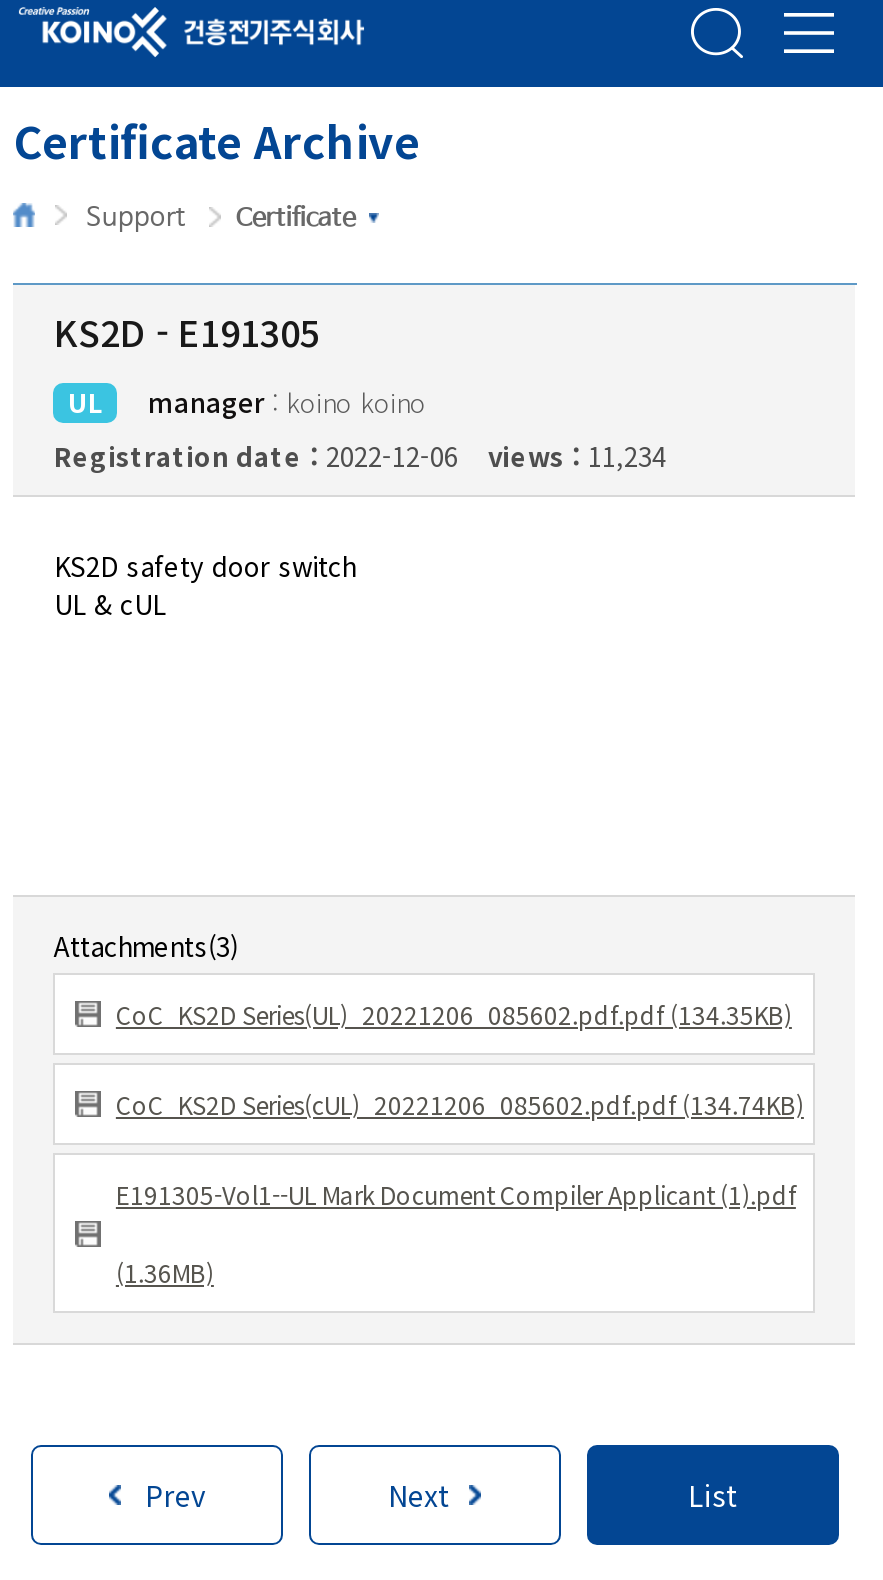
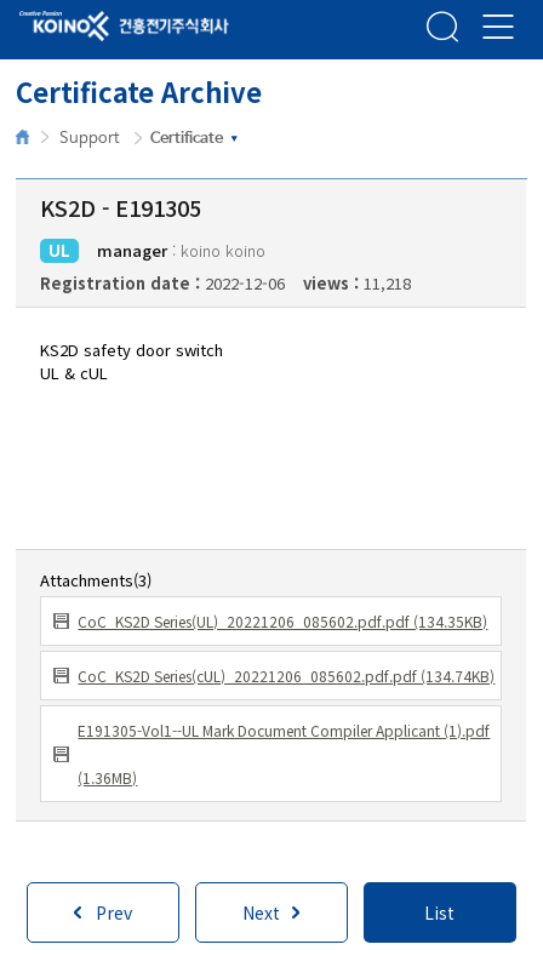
[54,437,666,475] Registration date : 2022-12-06 views : 11,234 -> [40,271,411,294] Registration date : 2022-12-06 views : 11,218

